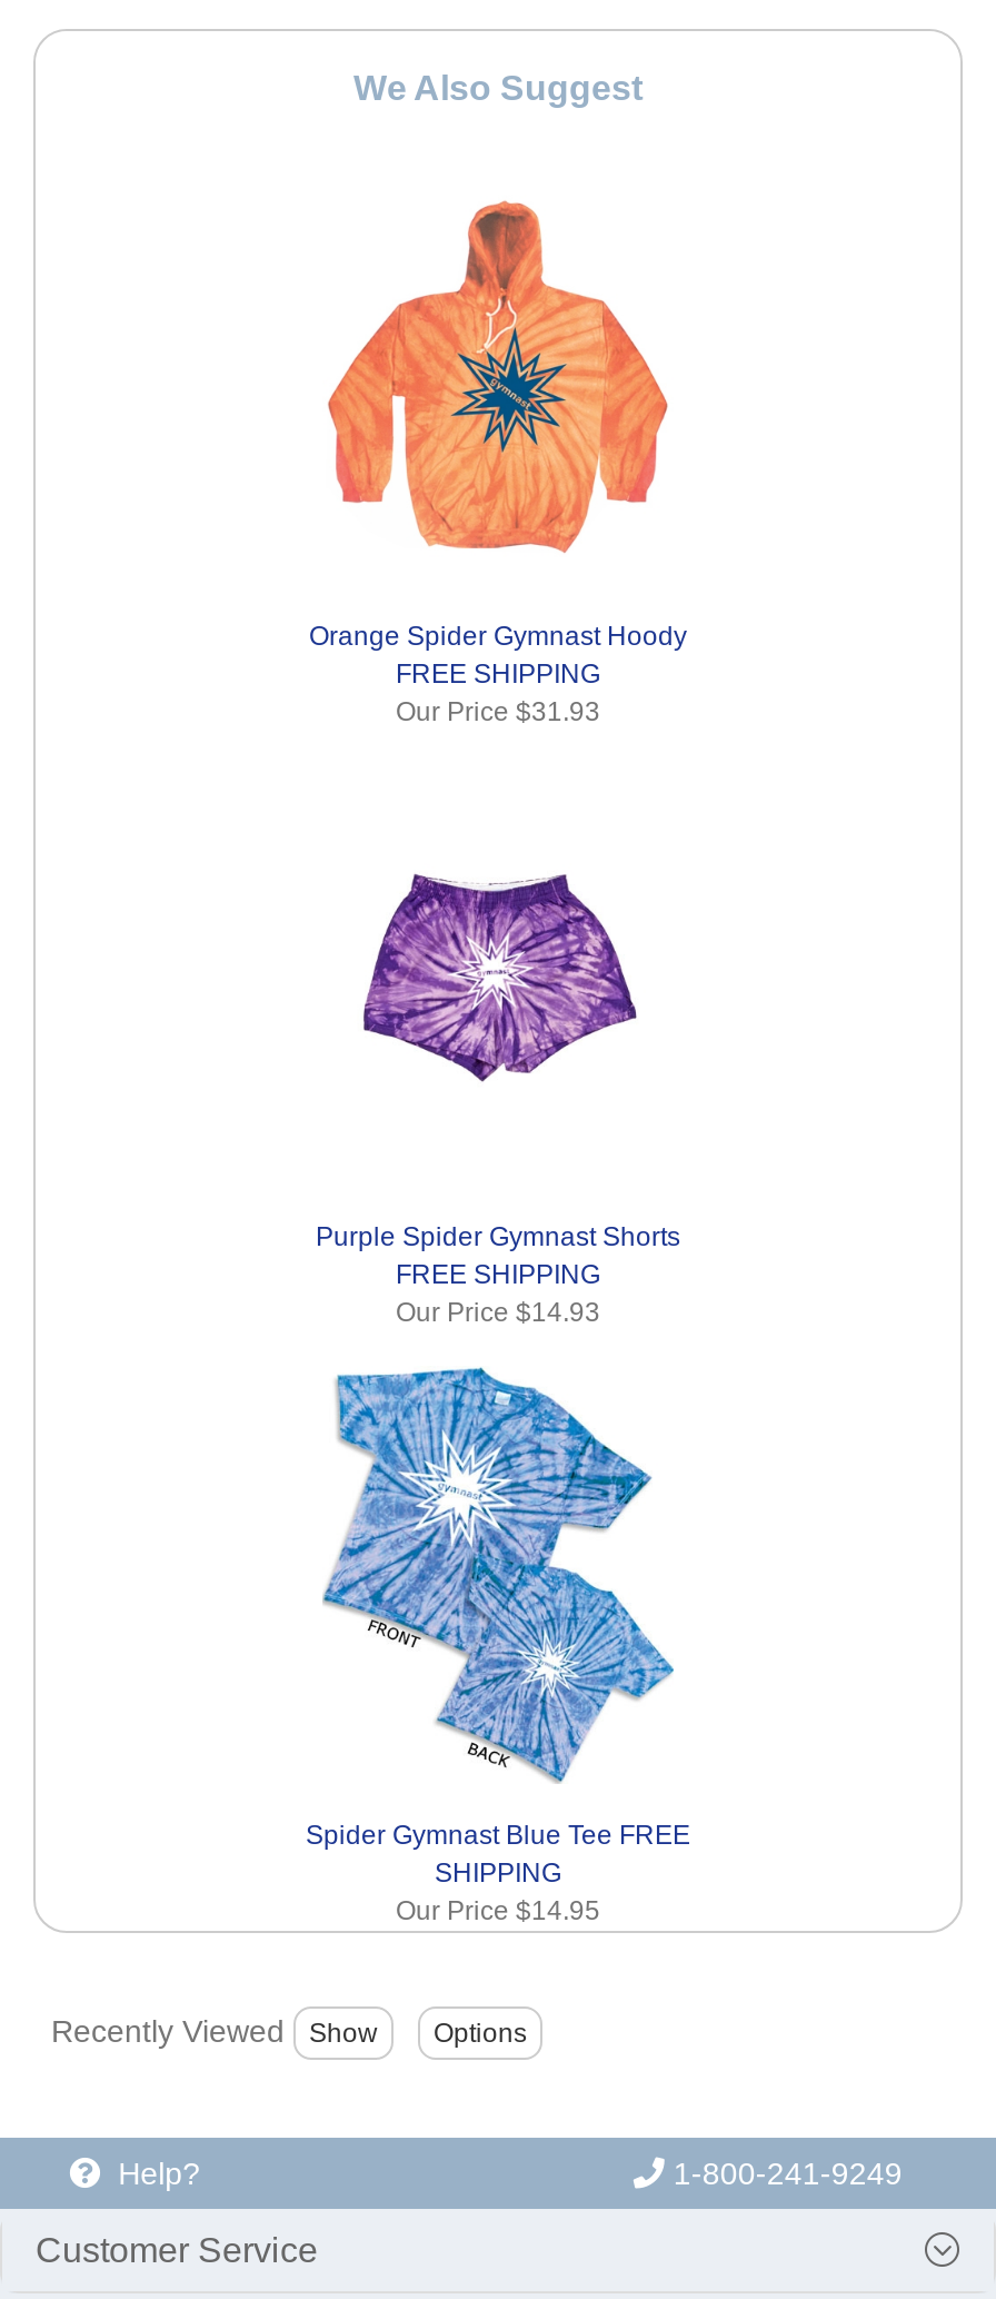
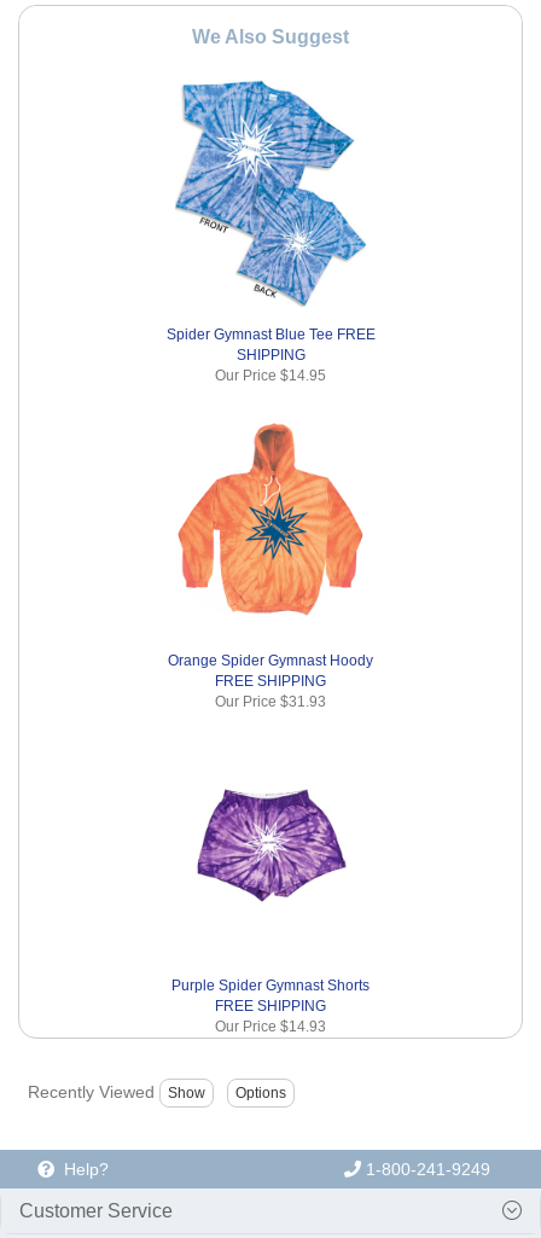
moved [309,200,687,1328] -> [168,423,373,1035]: [image] | Orange Spider Gymnast Hoody | FREE SHIPPING | Our Price $31.93 | Purple Spider Gymnast Shorts | FREE SHIPPING | Our Price $14.93
moved [306,1366,690,1927] -> [166,80,375,385]: [image] | Spider Gymnast Blue Tee FREE | SHIPPING | Our Price $14.95

